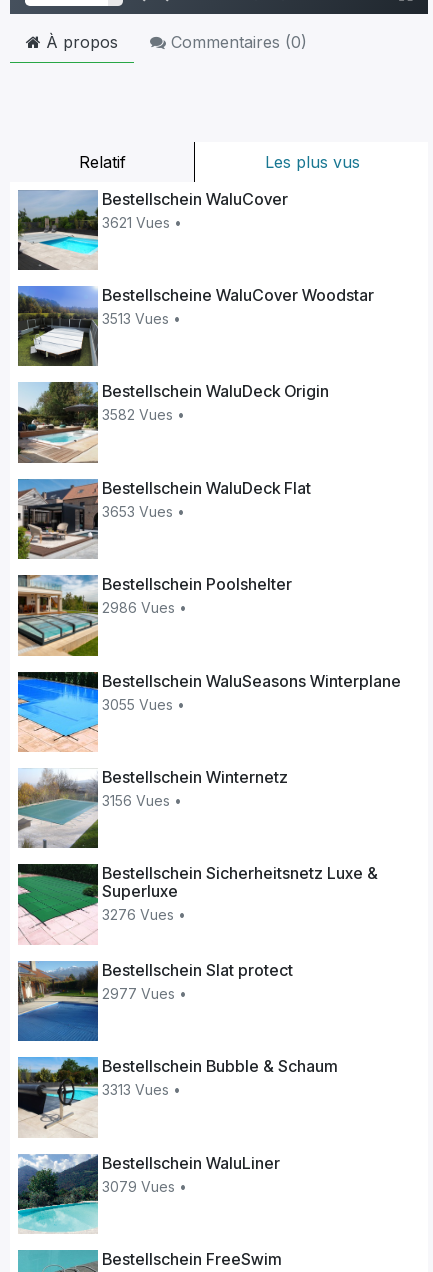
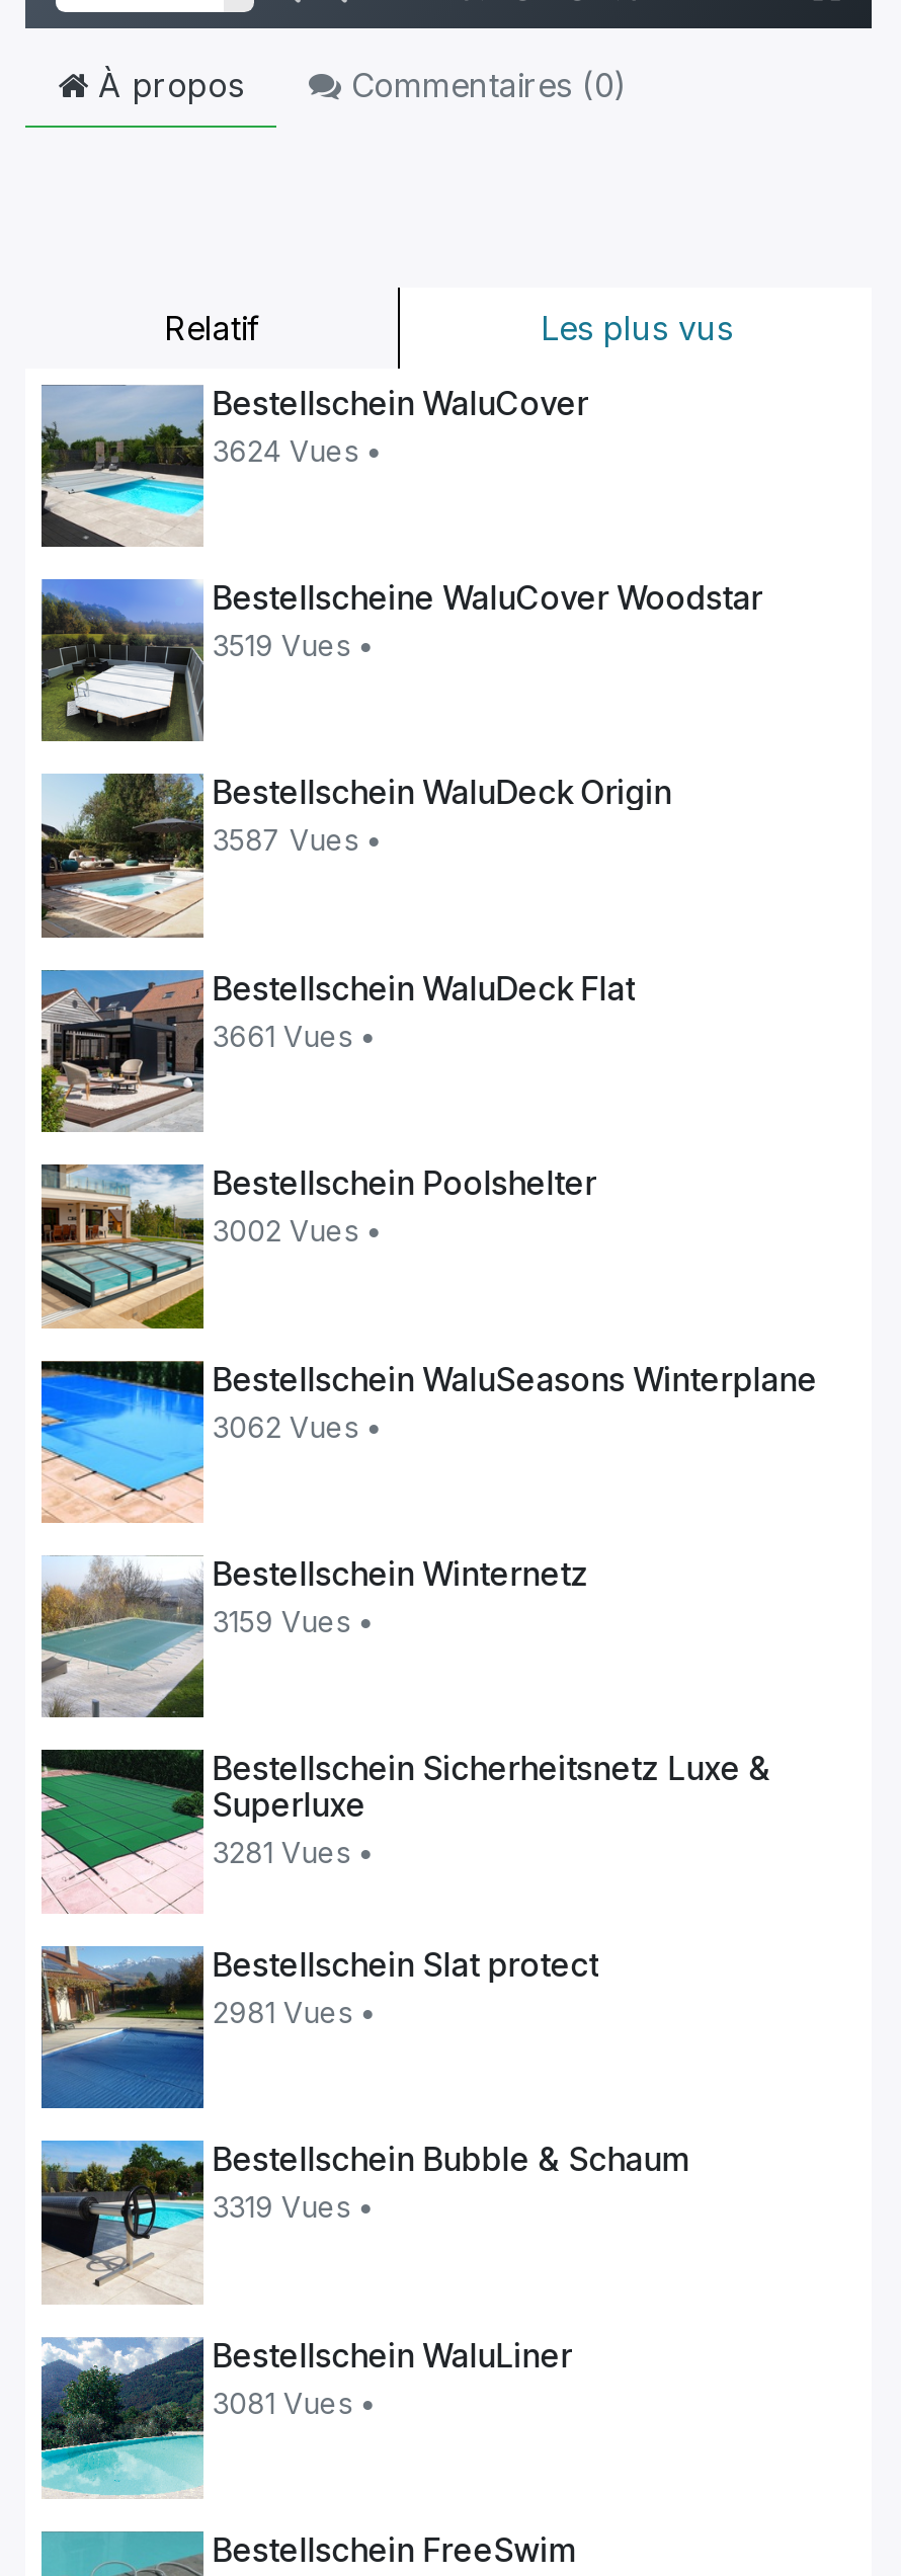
[102,214,182,231] 3621 Vues • -> [212,433,382,467] 3624 Vues •
[102,310,181,327] 3513 Vues • -> [212,628,374,662] 3519 Vues •
[102,406,185,423] 3582 Vues • -> [212,823,382,857] 3587 Vues •
[102,503,185,520] 3653 Vues • -> [212,1018,376,1053] 3661 Vues •
[102,599,187,616] 2986 Vues • -> [212,1213,382,1248] 3002 Vues •
[102,696,185,713] 3055 Vues • -> [212,1409,382,1443] 3062 Vues •
[102,792,182,809] 3156 Vues • -> [212,1604,374,1638] 3159 Vues •
[102,906,186,923] 3276 Vues • -> [212,1836,374,1870] 3281 Vues •
[102,985,187,1002] 2977 Vues • -> [212,1994,376,2029] 2981 Vues •
[102,1081,181,1098] 3313 Vues • -> [212,2190,374,2224] 3319 Vues •
[102,1177,187,1194] 3079 Vues • -> [212,2385,376,2419] 3081 Vues •

